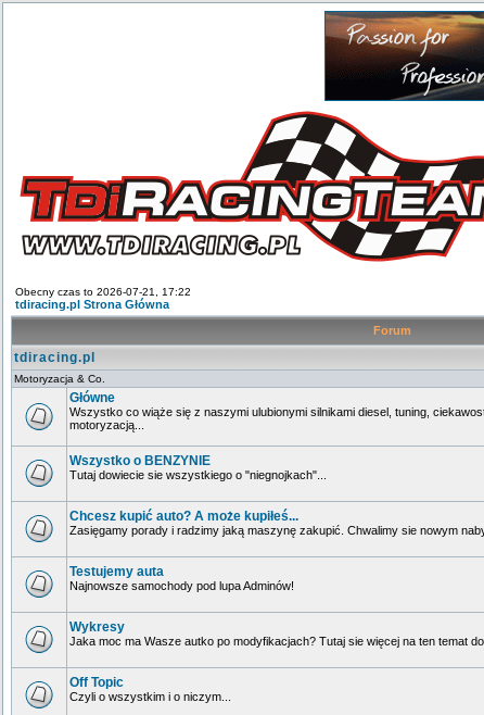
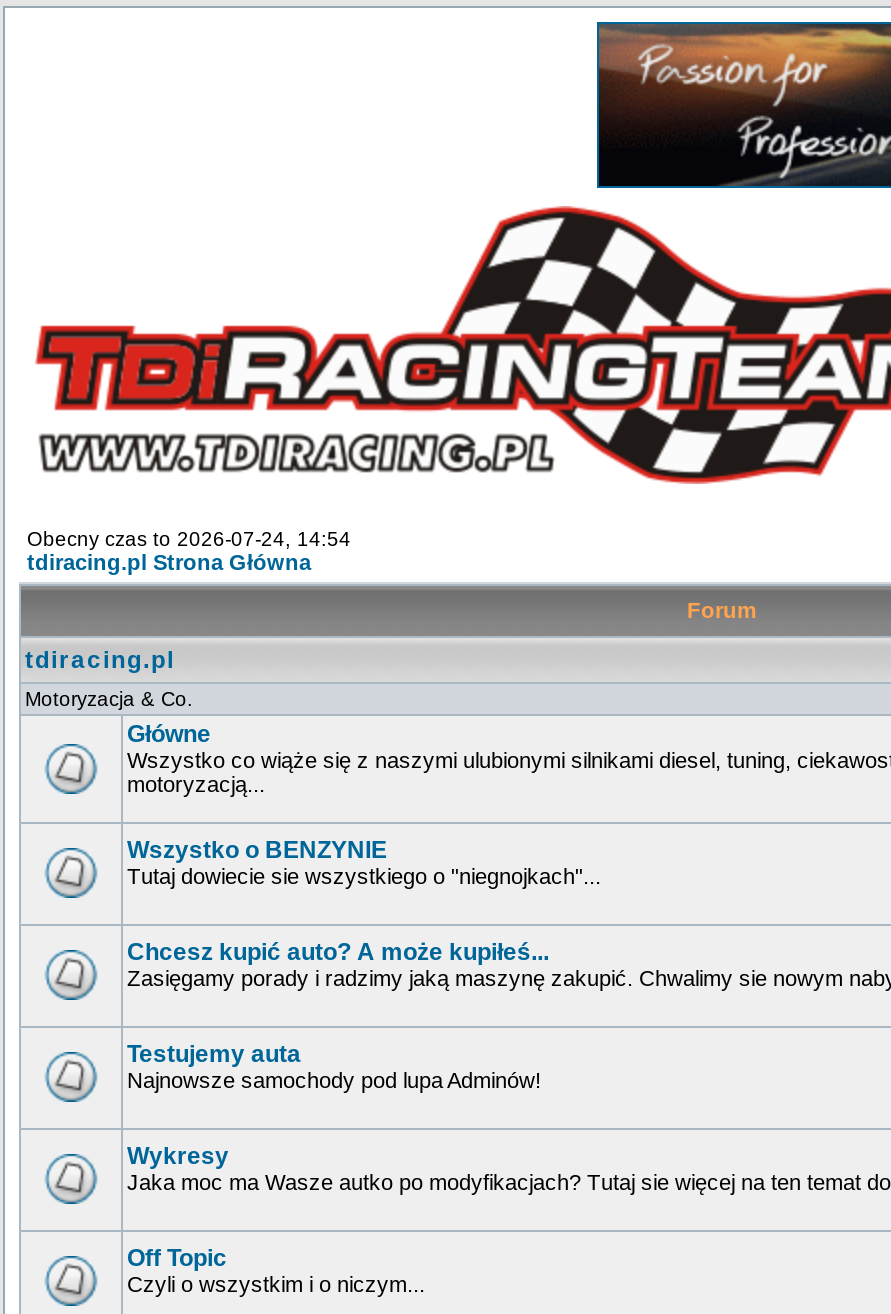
[15,286,191,298] Obecny czas to 2026-07-21, 17:22 -> [27,528,351,550] Obecny czas to 2026-07-24, 14:54

